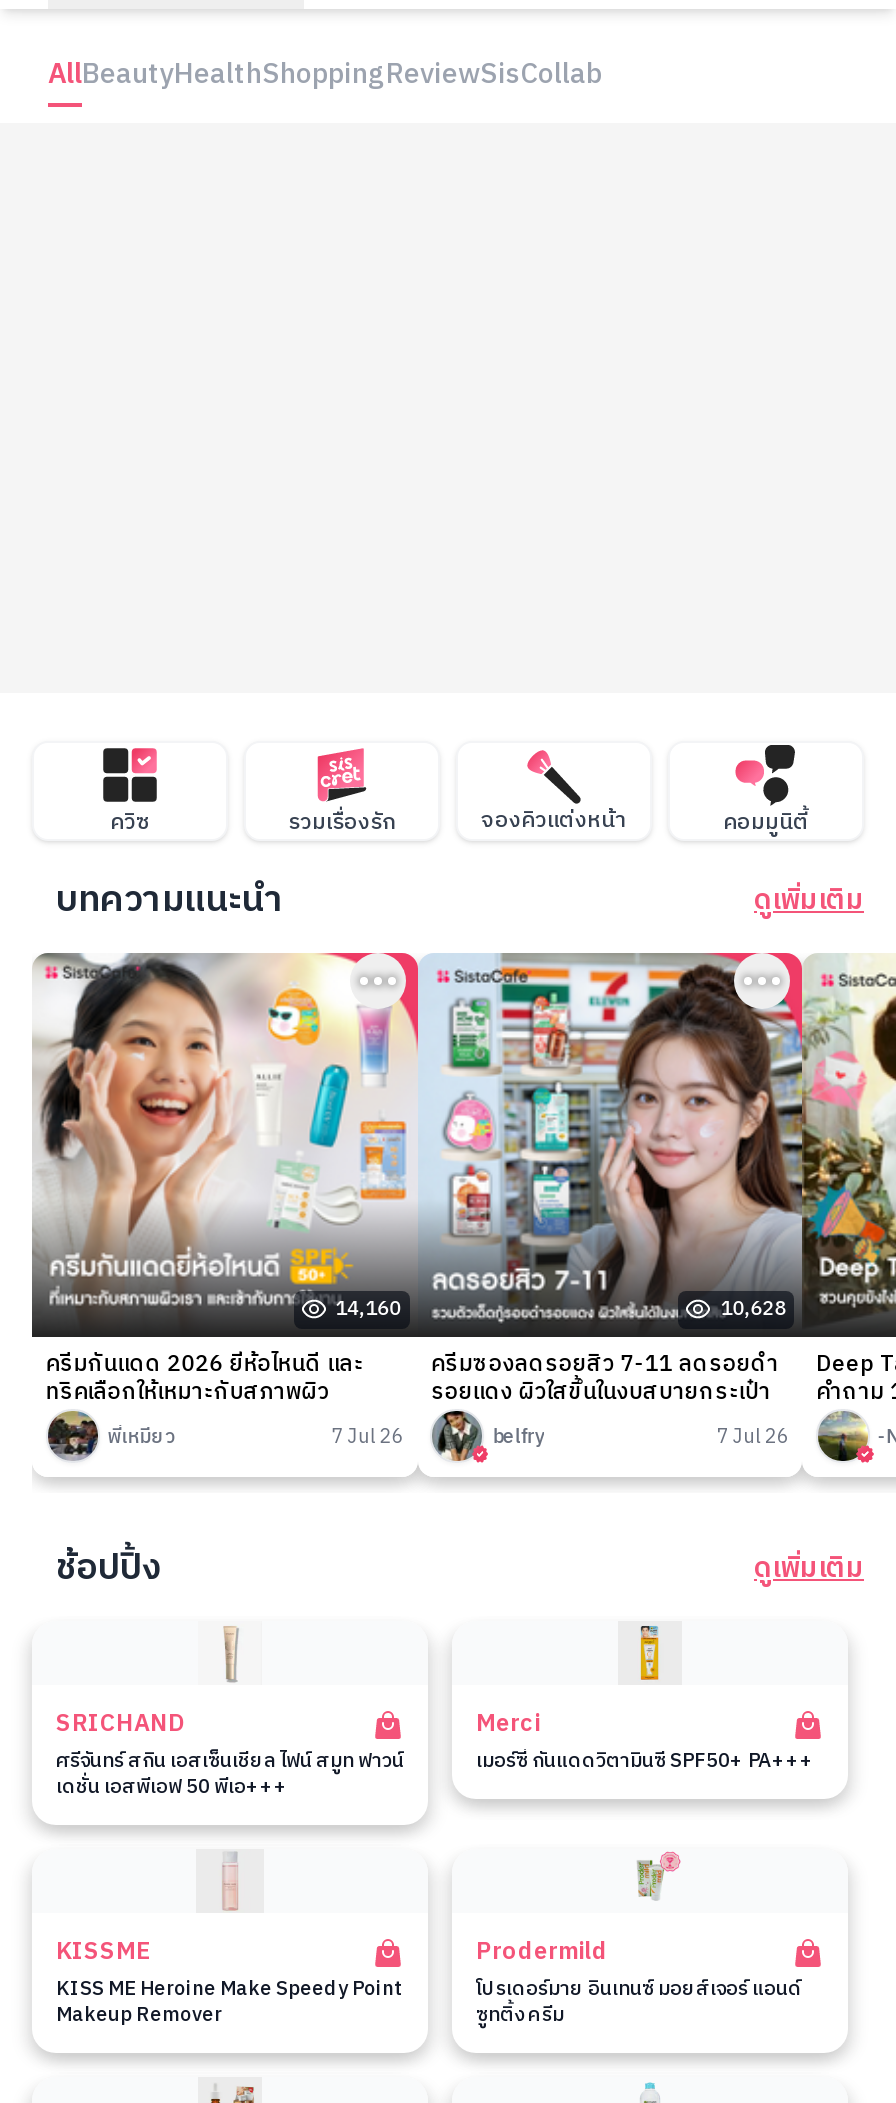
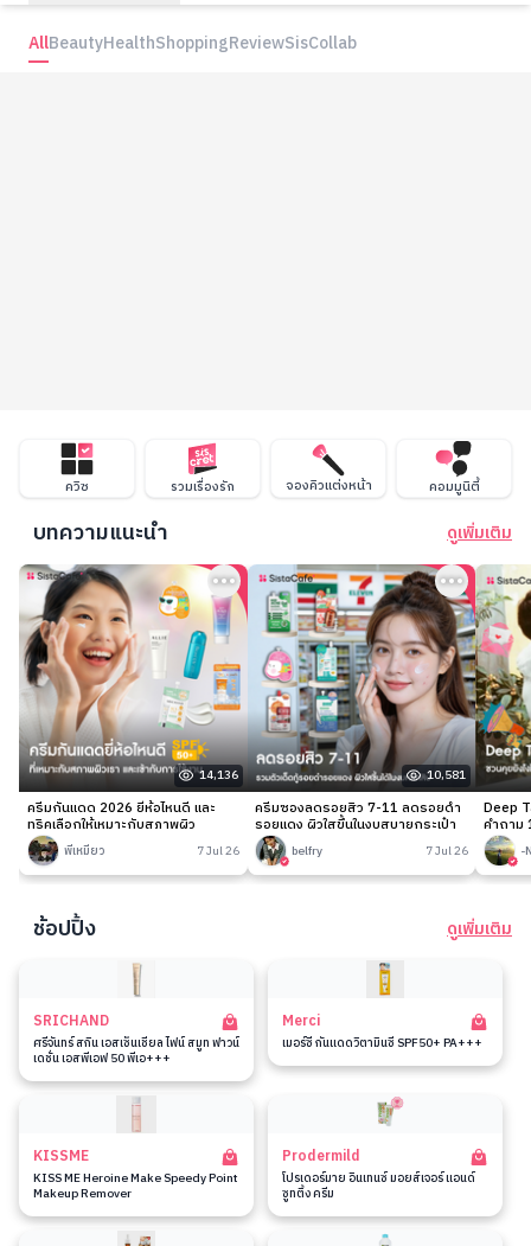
[335,1294,401,1326] 14,160 -> [199,766,238,785] 14,136
[720,1294,786,1326] 10,628 -> [427,766,466,785] 10,581

